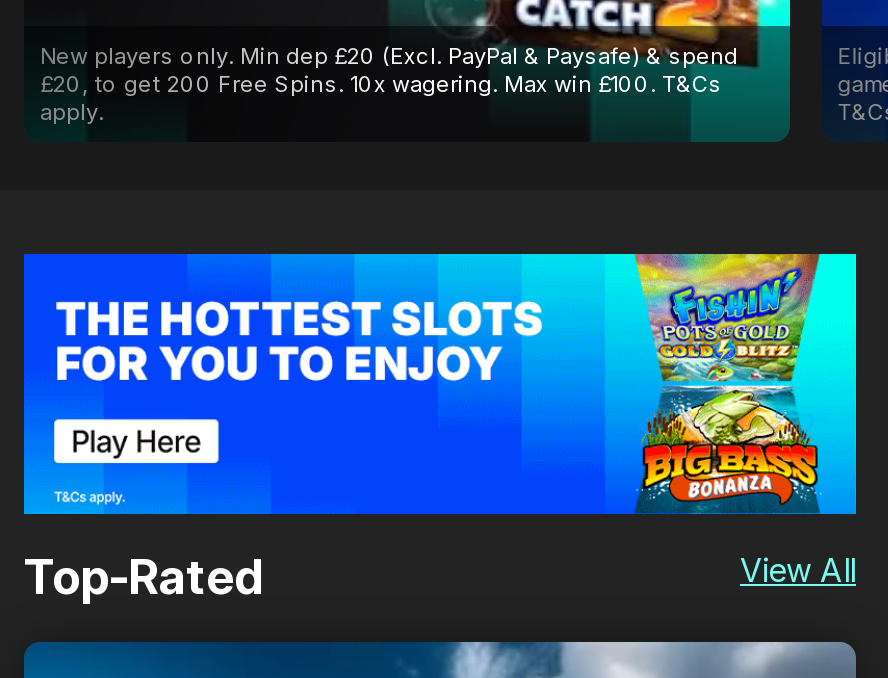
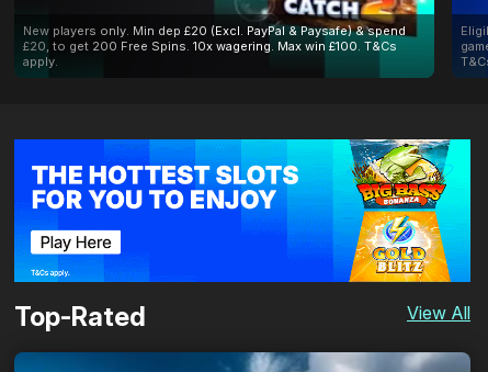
[634,252,820,516] [image] -> [348,138,452,283] [image]

